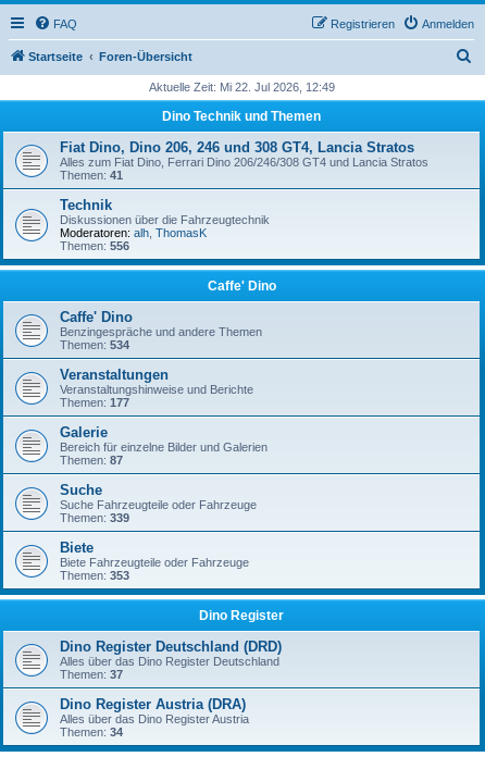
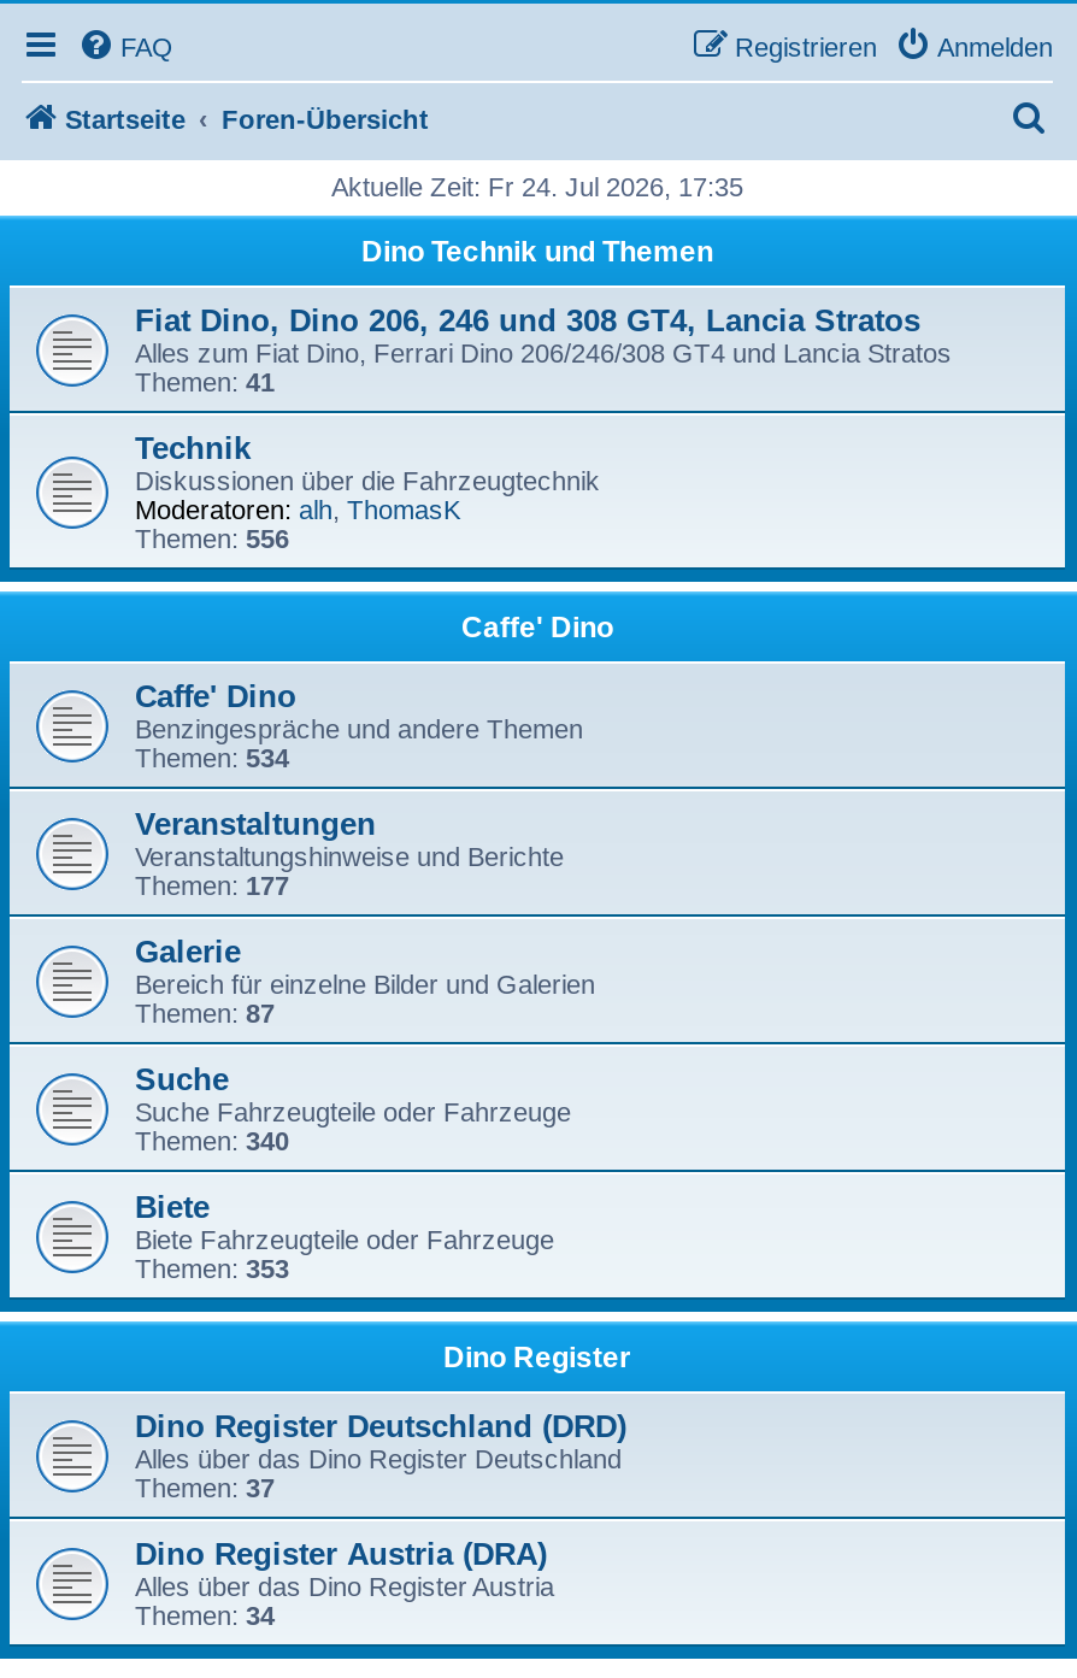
[148,80,334,94] Aktuelle Zeit: Mi 22. Jul 2026, 12:49 -> [331,172,743,201] Aktuelle Zeit: Fr 24. Jul 2026, 17:35
[60,511,129,524] Themen: 339 -> [135,1126,289,1155] Themen: 340

